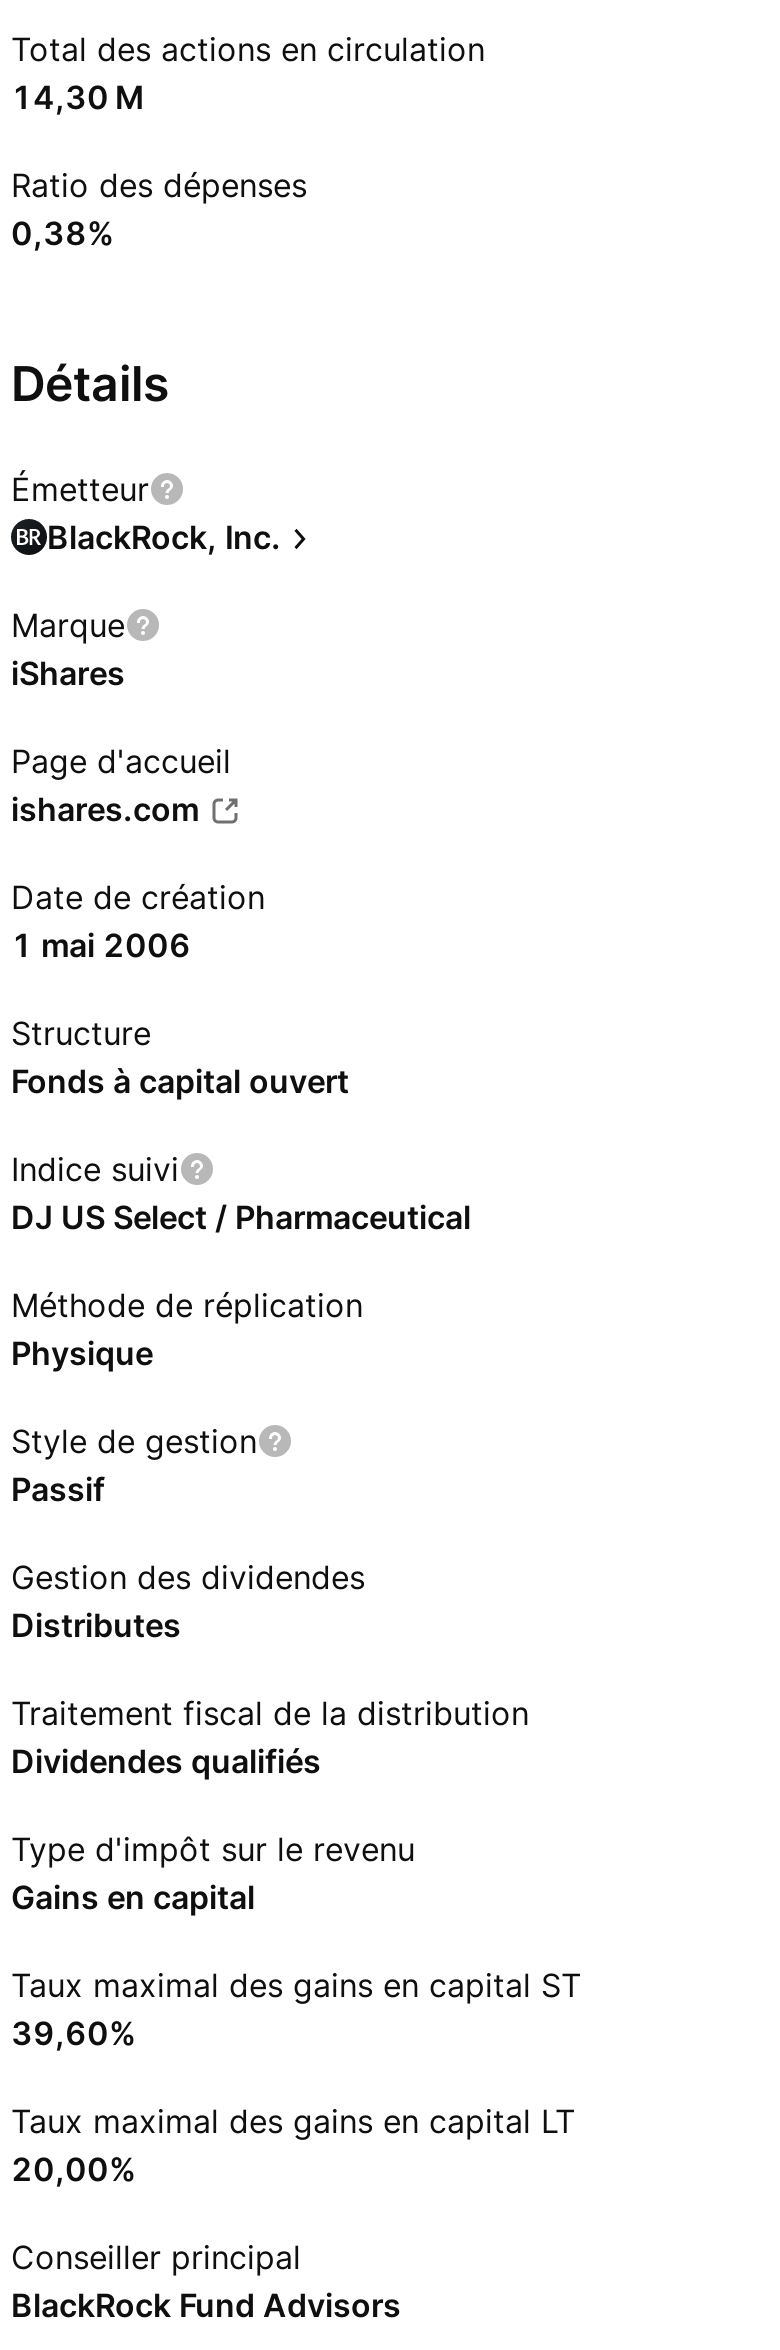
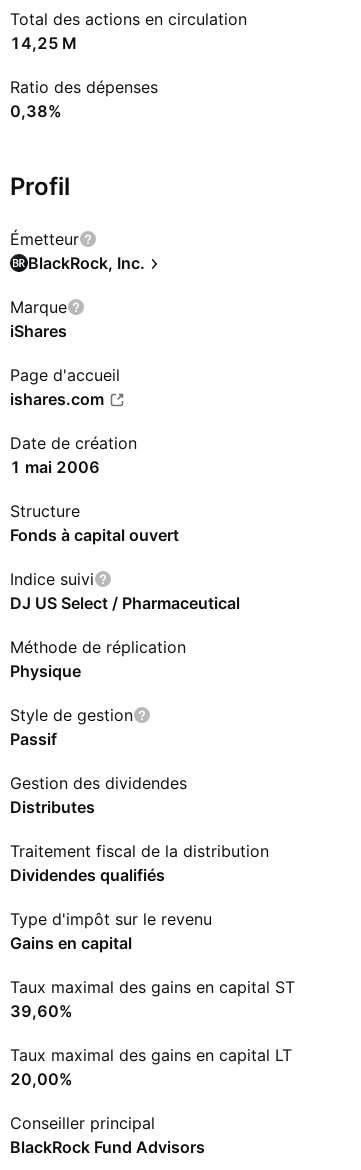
[11,77,145,117] 14,30 M -> [10,33,77,53] 14,25 M
[11,355,169,413] Détails -> [10,172,70,201] Profil

